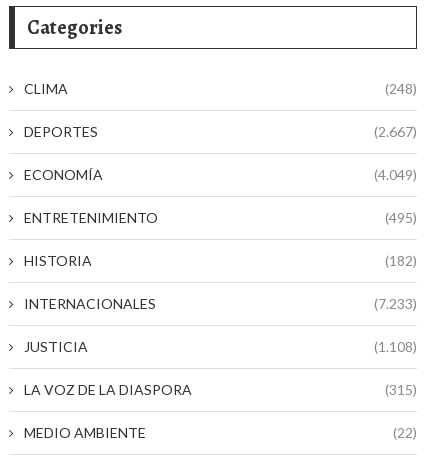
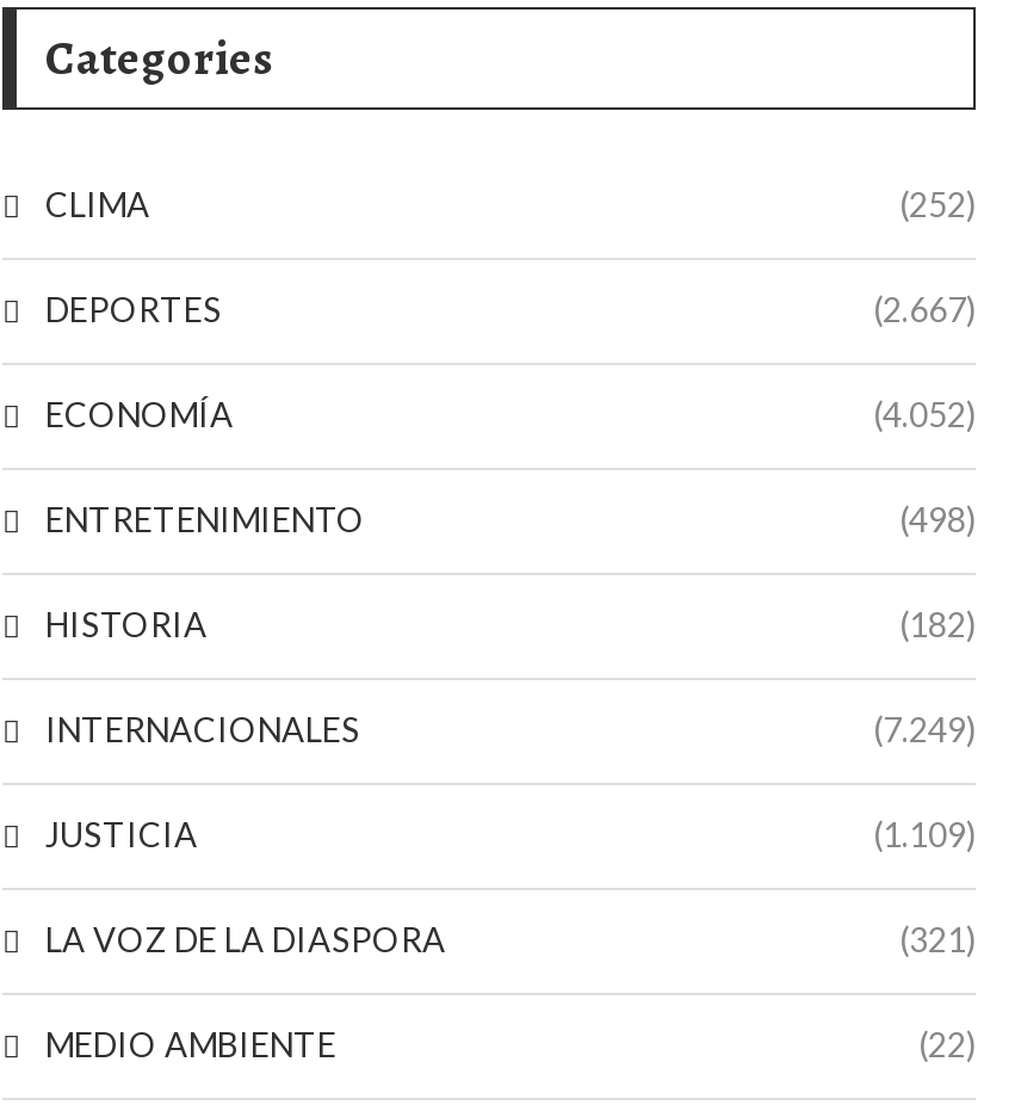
[385,80,417,97] (248) -> [899,184,976,224] (252)
[374,166,417,183] (4.049) -> [873,394,976,434] (4.052)
[385,209,417,226] (495) -> [899,499,976,539] (498)
[374,295,417,312] (7.233) -> [873,709,976,749] (7.249)
[374,338,417,355] (1.108) -> [873,814,976,854] (1.109)
[385,381,417,398] (315) -> [899,919,976,959] (321)

